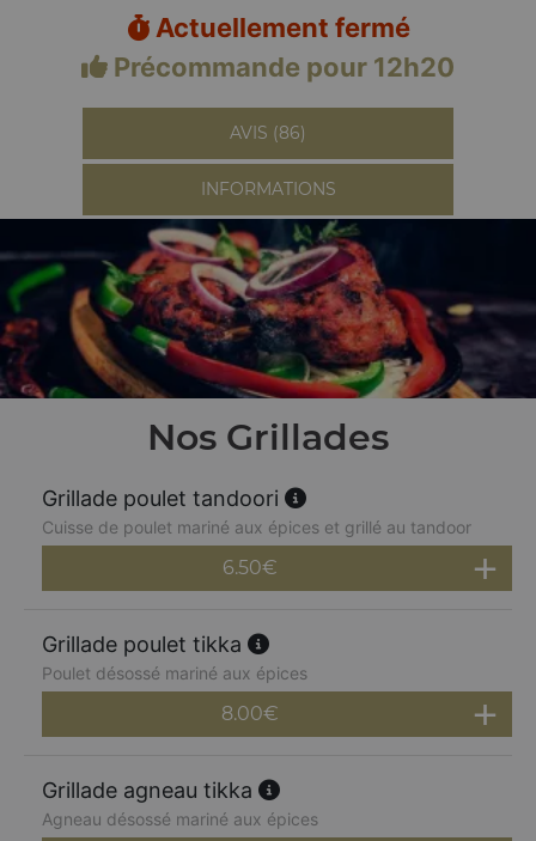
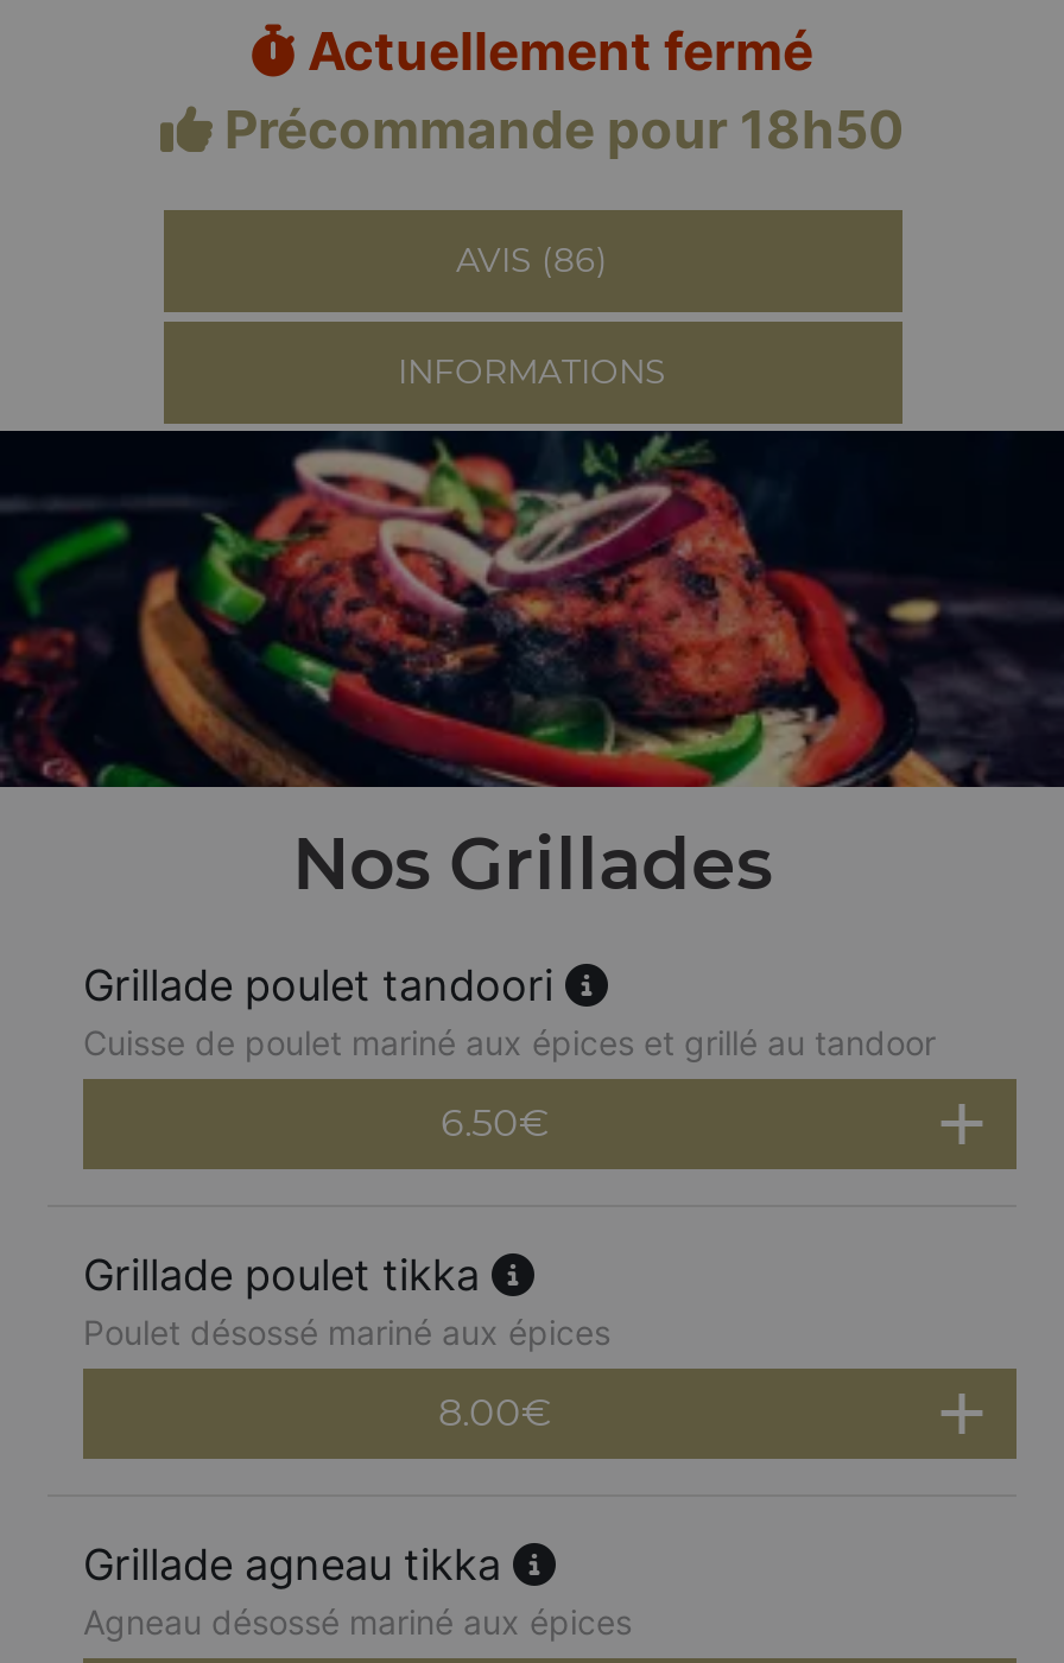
[108,51,455,83] Précommande pour 12h20 -> [213,99,904,160] Précommande pour 18h50

